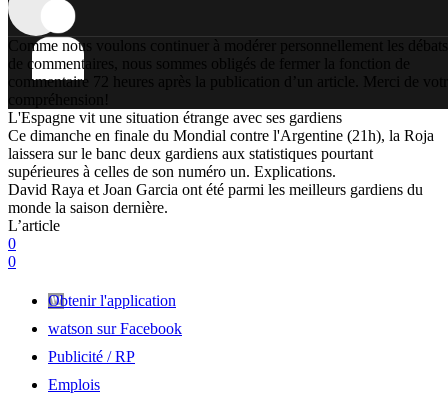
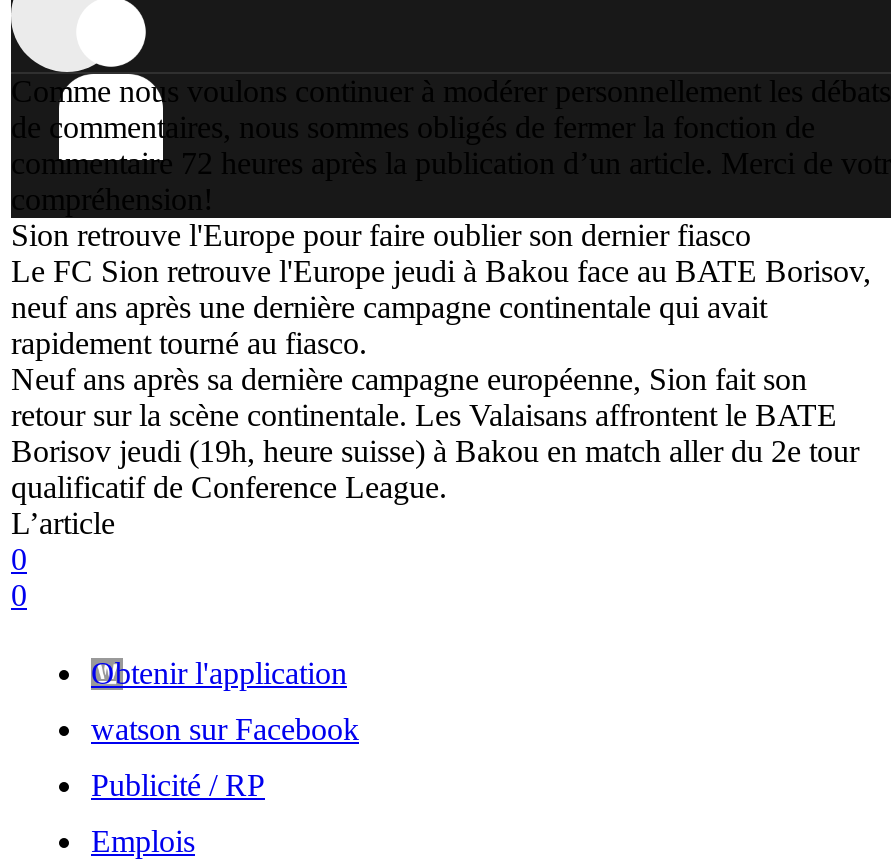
[8,109,434,216] L'Espagne vit une situation étrange avec ses gardiens | Ce dimanche en finale du Mondial contre l'Argentine (21h), la Roja | laissera sur le banc deux gardiens aux statistiques pourtant | supérieures à celles de son numéro un. Explications. | David Raya et Joan Garcia ont été parmi les meilleurs gardiens du | monde la saison dernière. -> [11,219,871,505] Sion retrouve l'Europe pour faire oublier son dernier fiasco | Le FC Sion retrouve l'Europe jeudi à Bakou face au BATE Borisov, | neuf ans après une dernière campagne continentale qui avait | rapidement tourné au fiasco. | Neuf ans après sa dernière campagne européenne, Sion fait son | retour sur la scène continentale. Les Valaisans affrontent le BATE | Borisov jeudi (19h, heure suisse) à Bakou en match aller du 2e tour | qualificatif de Conference League.

